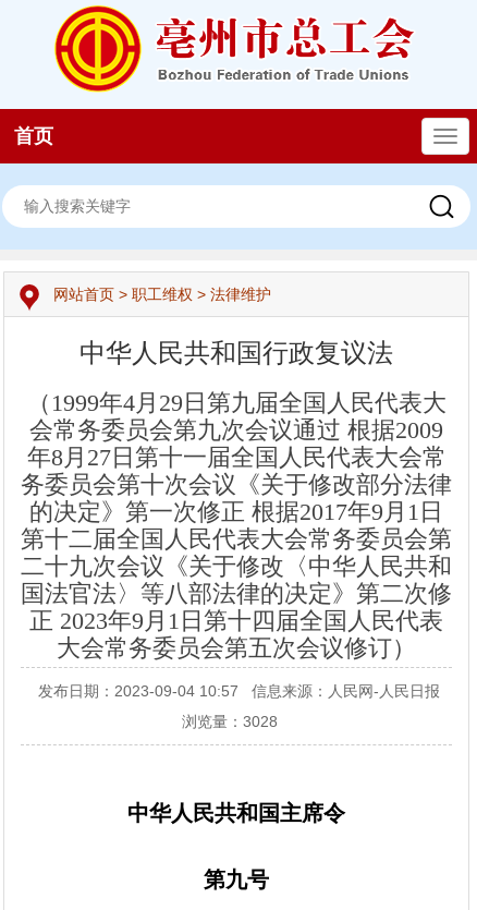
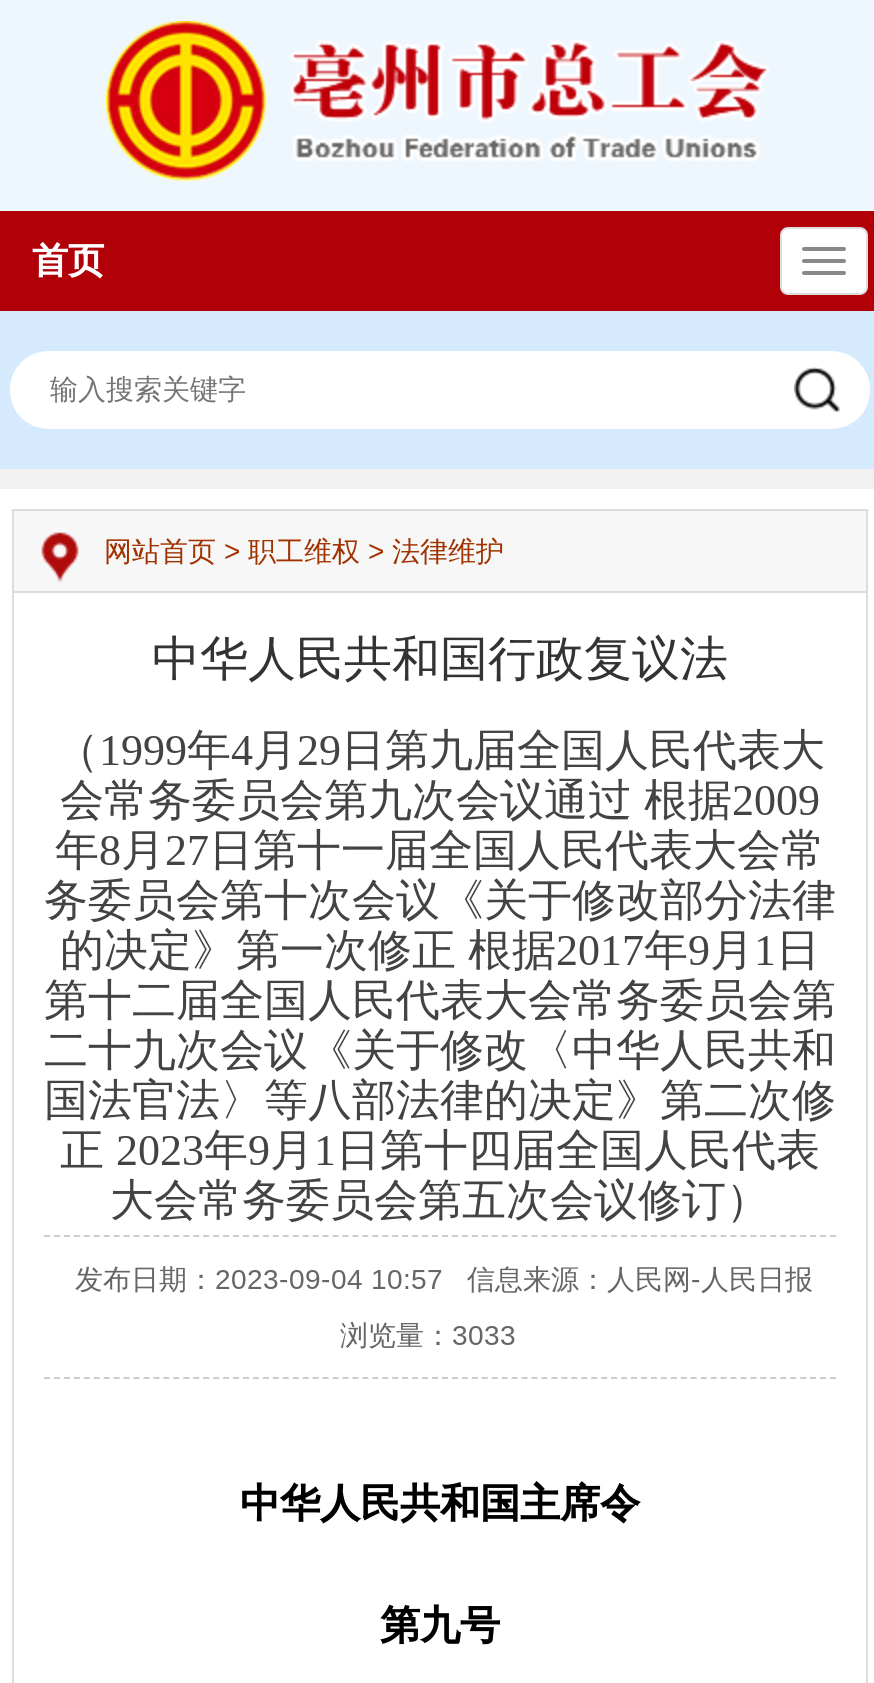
[182,713,278,730] 浏览量：3028 -> [340,1319,516,1351] 浏览量：3033

